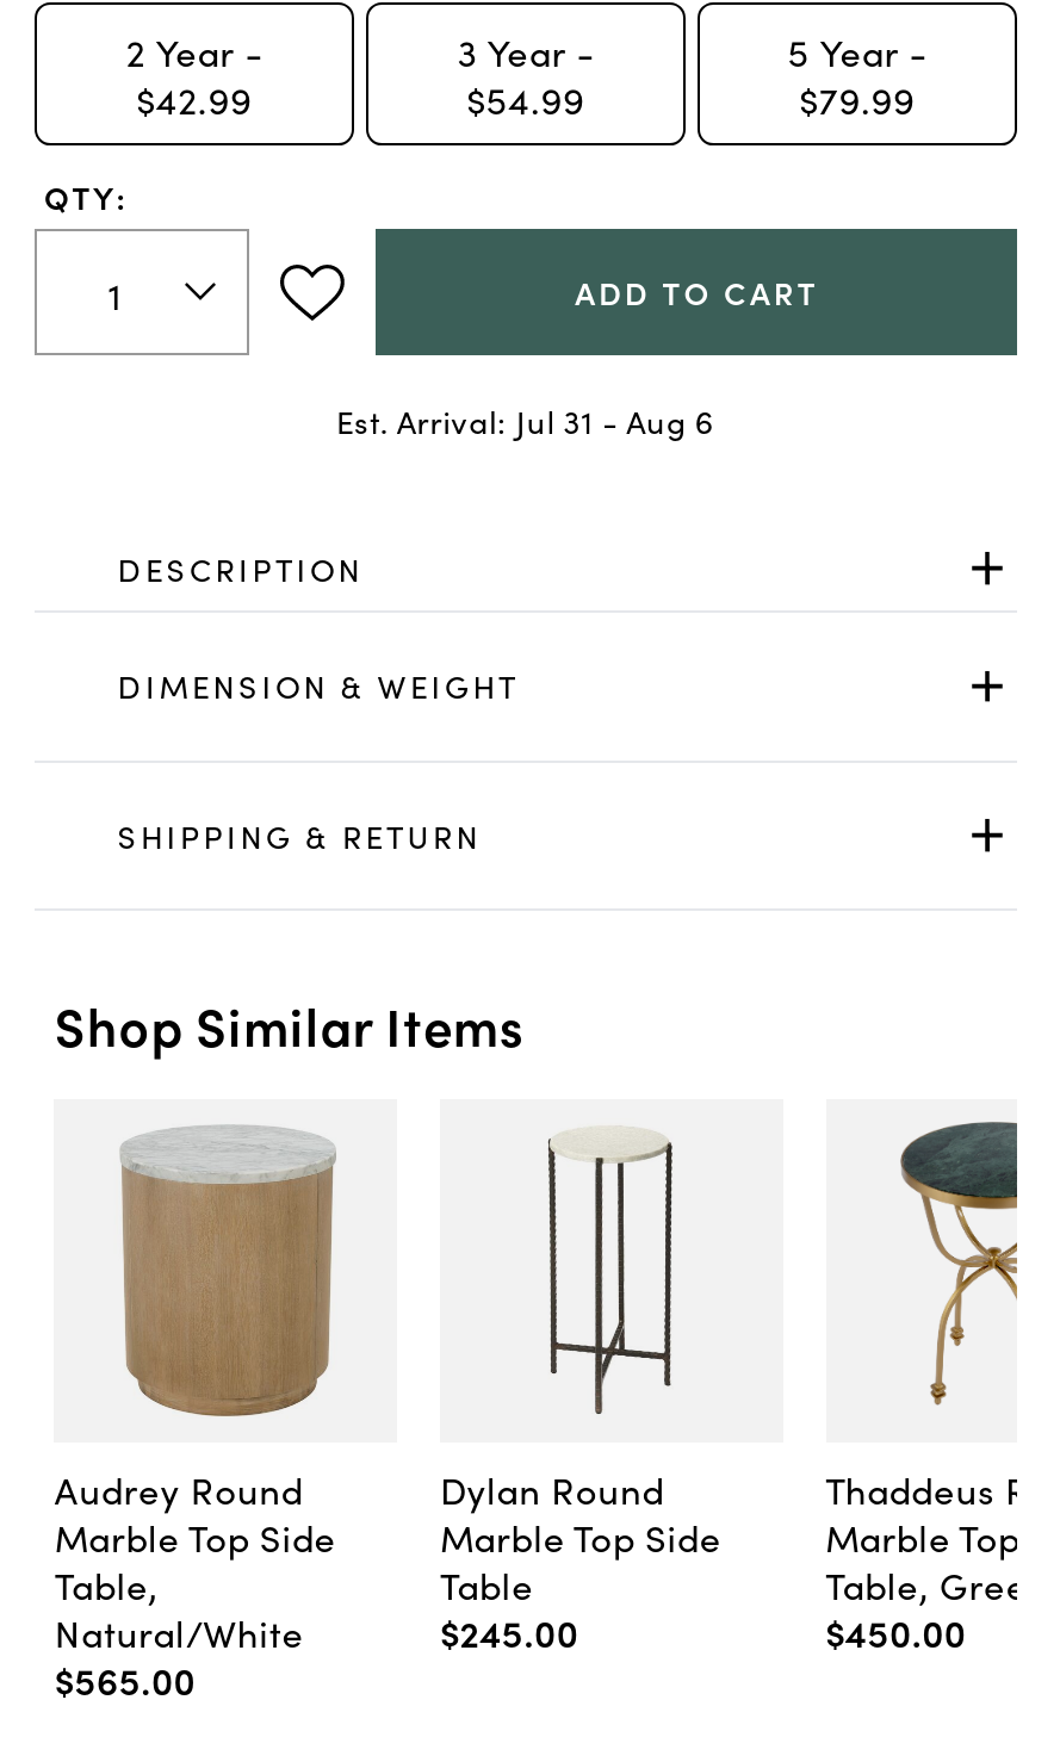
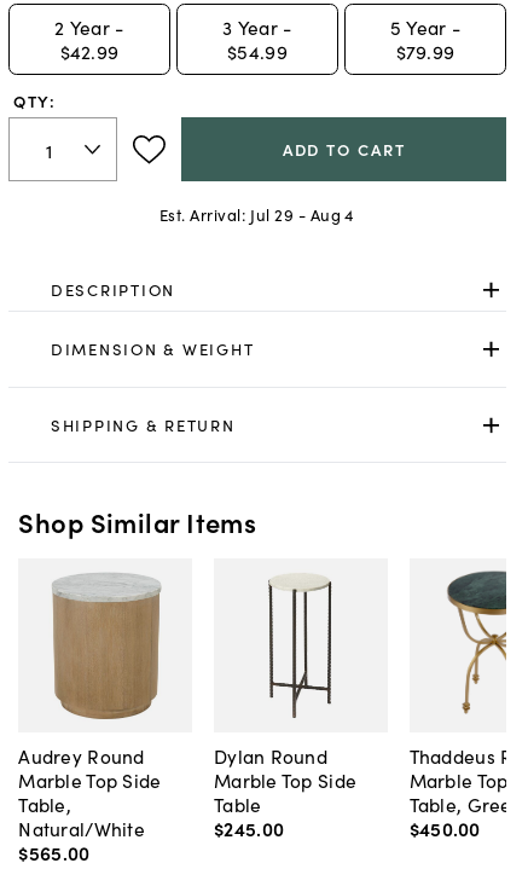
[336,398,715,443] Est. Arrival: Jul 31 - Aug 6 -> [159,203,355,226] Est. Arrival: Jul 29 - Aug 4

